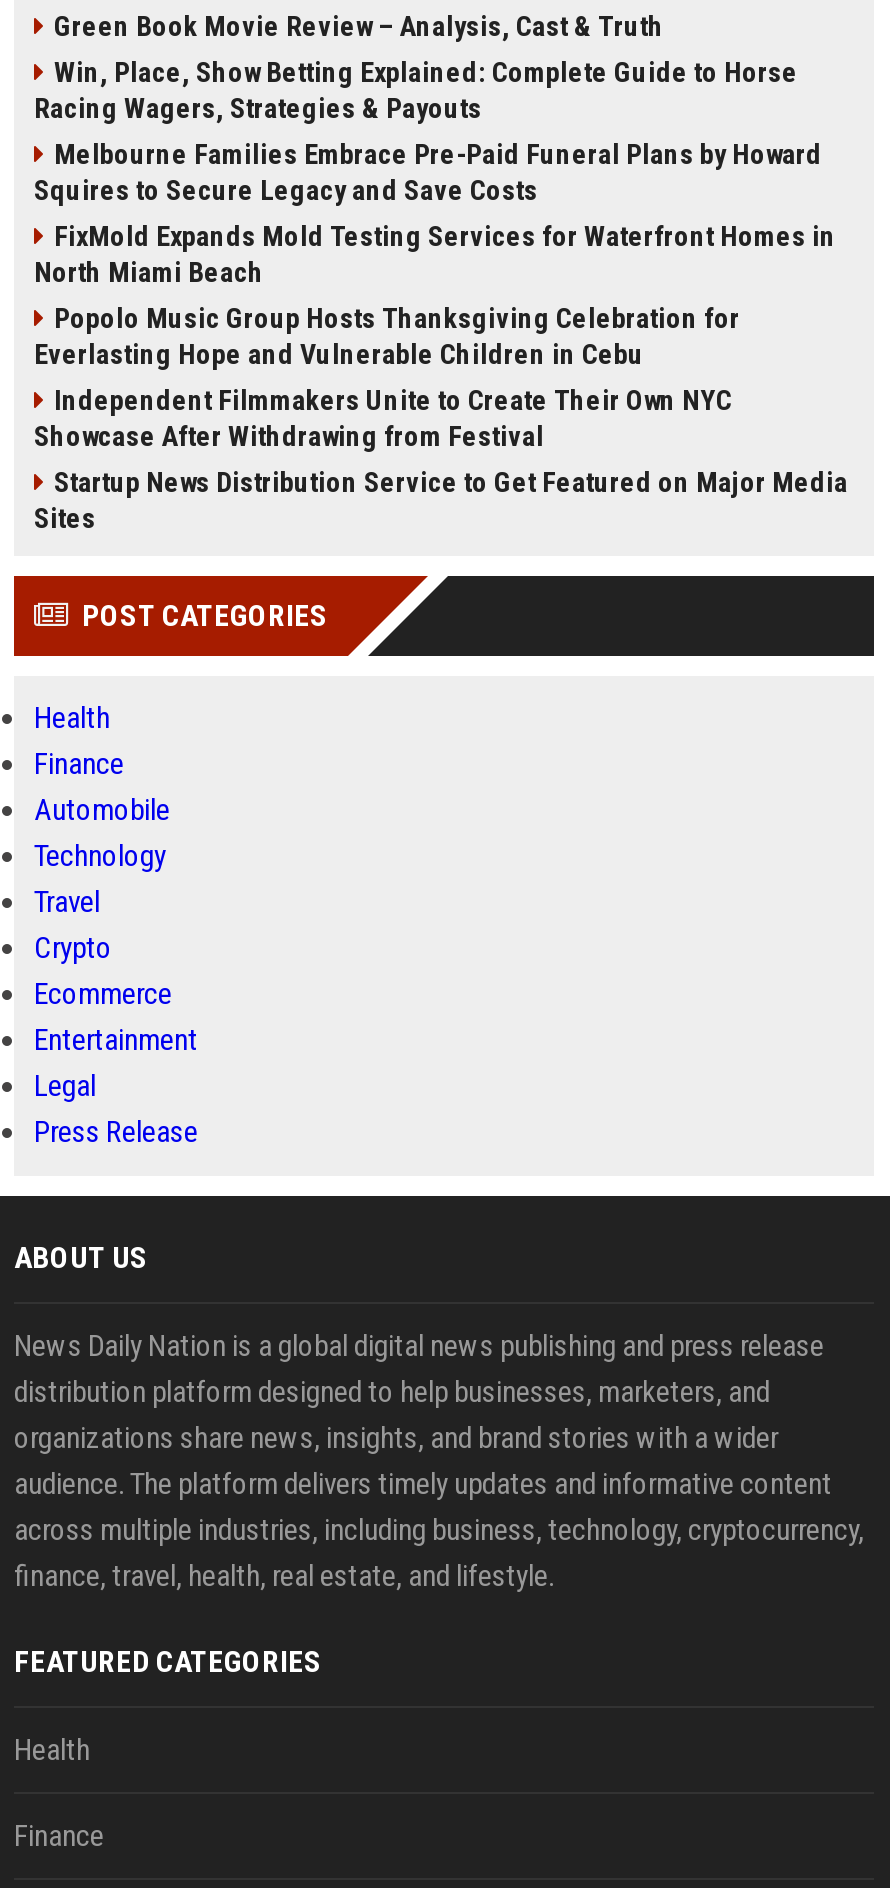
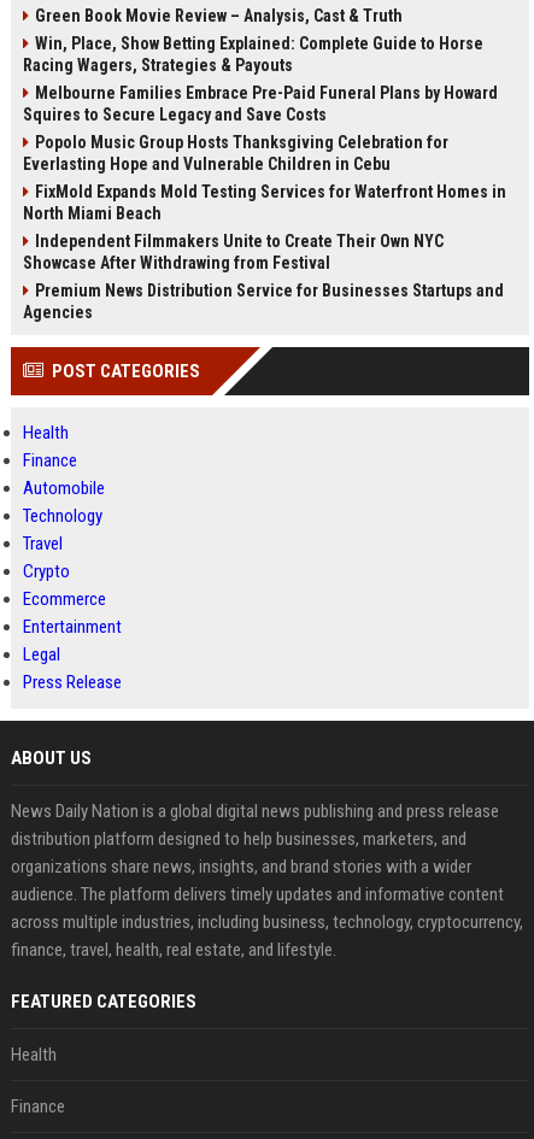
moved [34,220,836,288] -> [23,182,506,223]: FixMold Expands Mold Testing Services for Waterfront Homes in | North Miami Beach
moved [34,302,740,370] -> [23,133,448,174]: Popolo Music Group Hosts Thanksgiving Celebration for | Everlasting Hope and Vulnerable Children in Cebu
[34,466,848,534] Startup News Distribution Service to Get Featured on Major Media | Sites -> [23,281,504,322] Premium News Distribution Service for Businesses Startups and | Agencies

